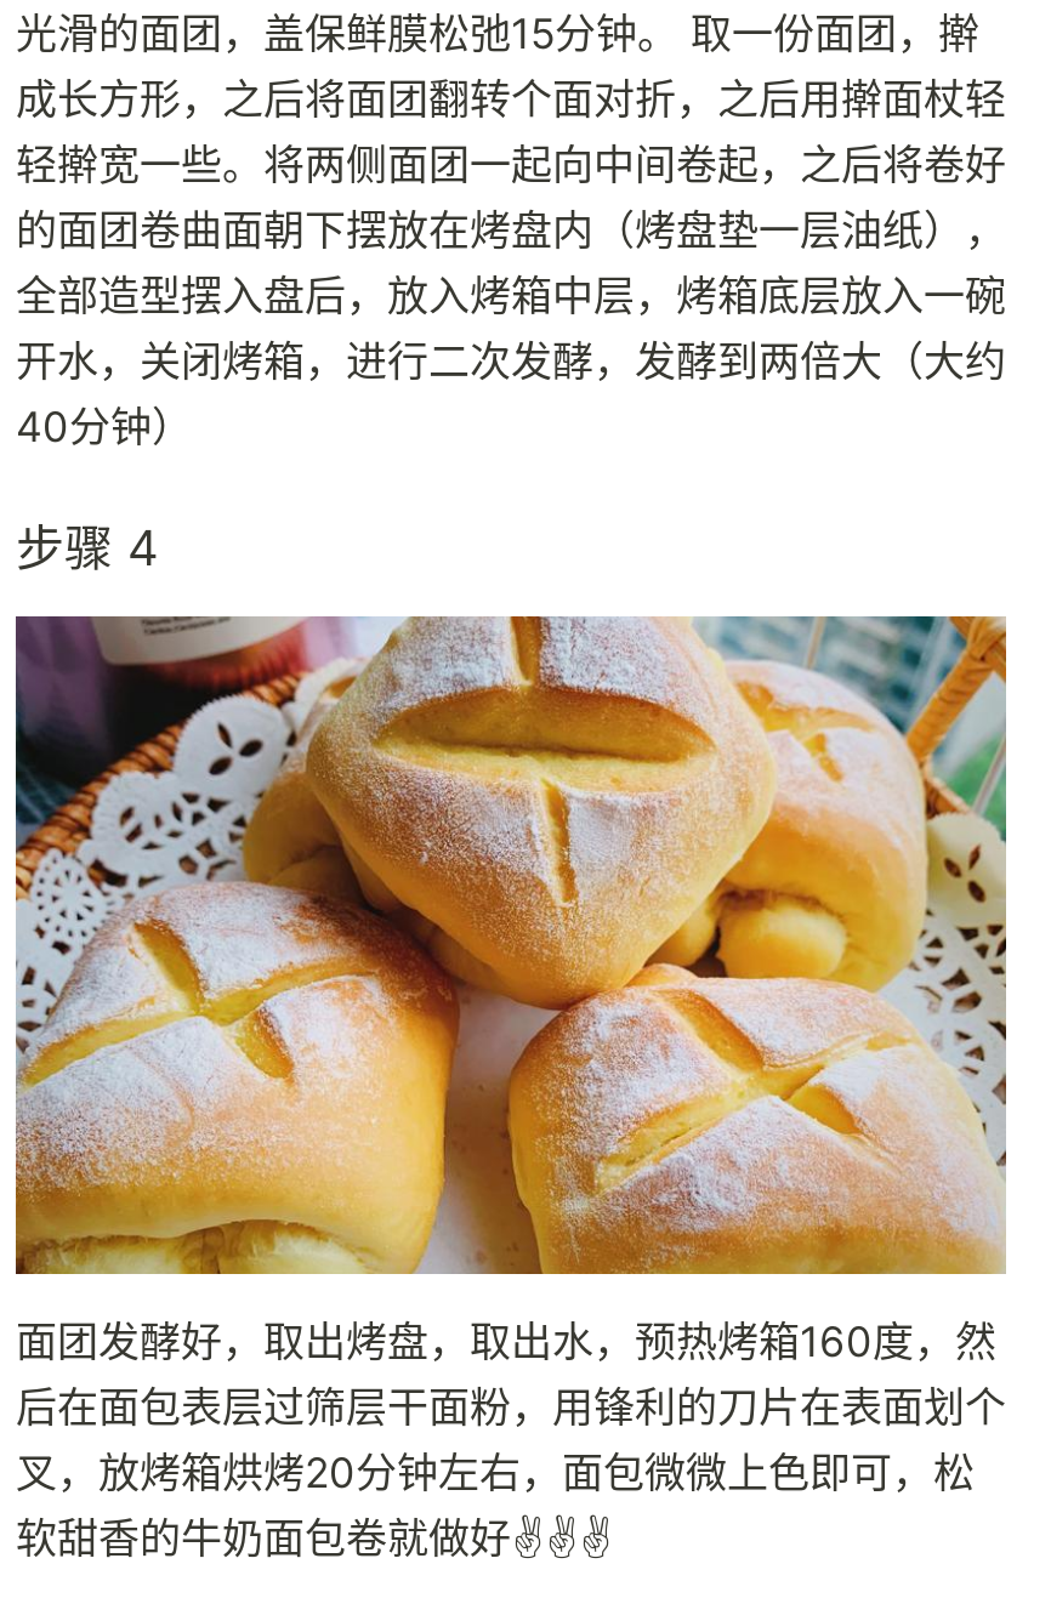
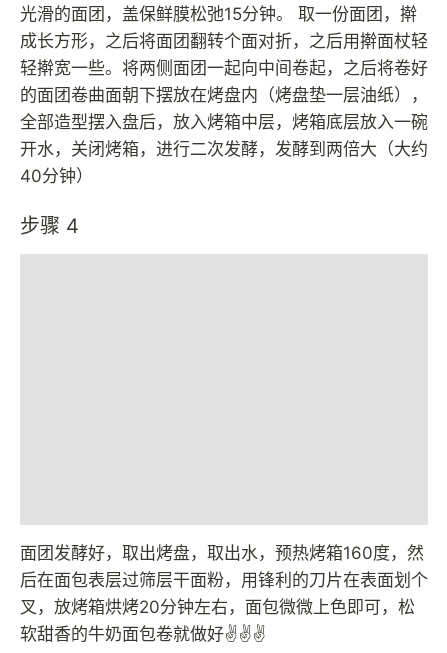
[13,614,1009,1276] [image] -> none

